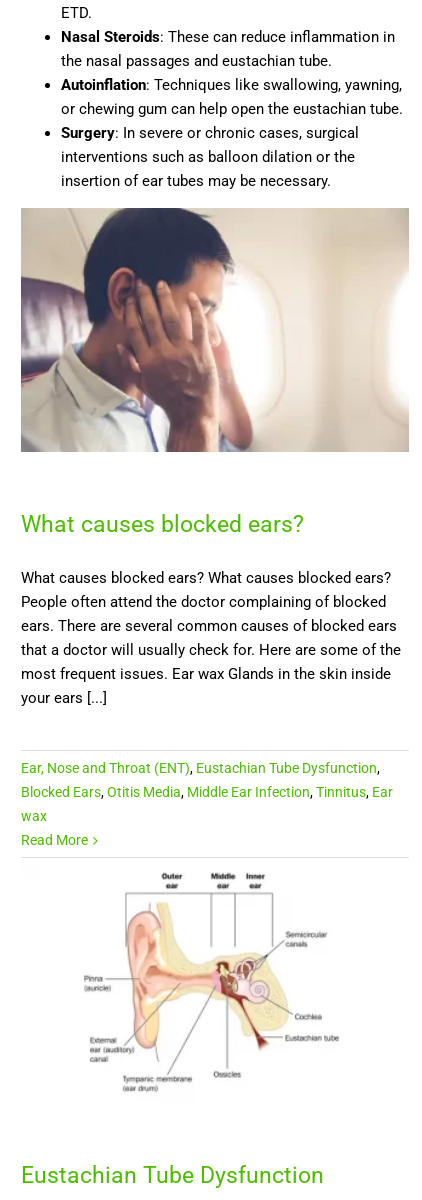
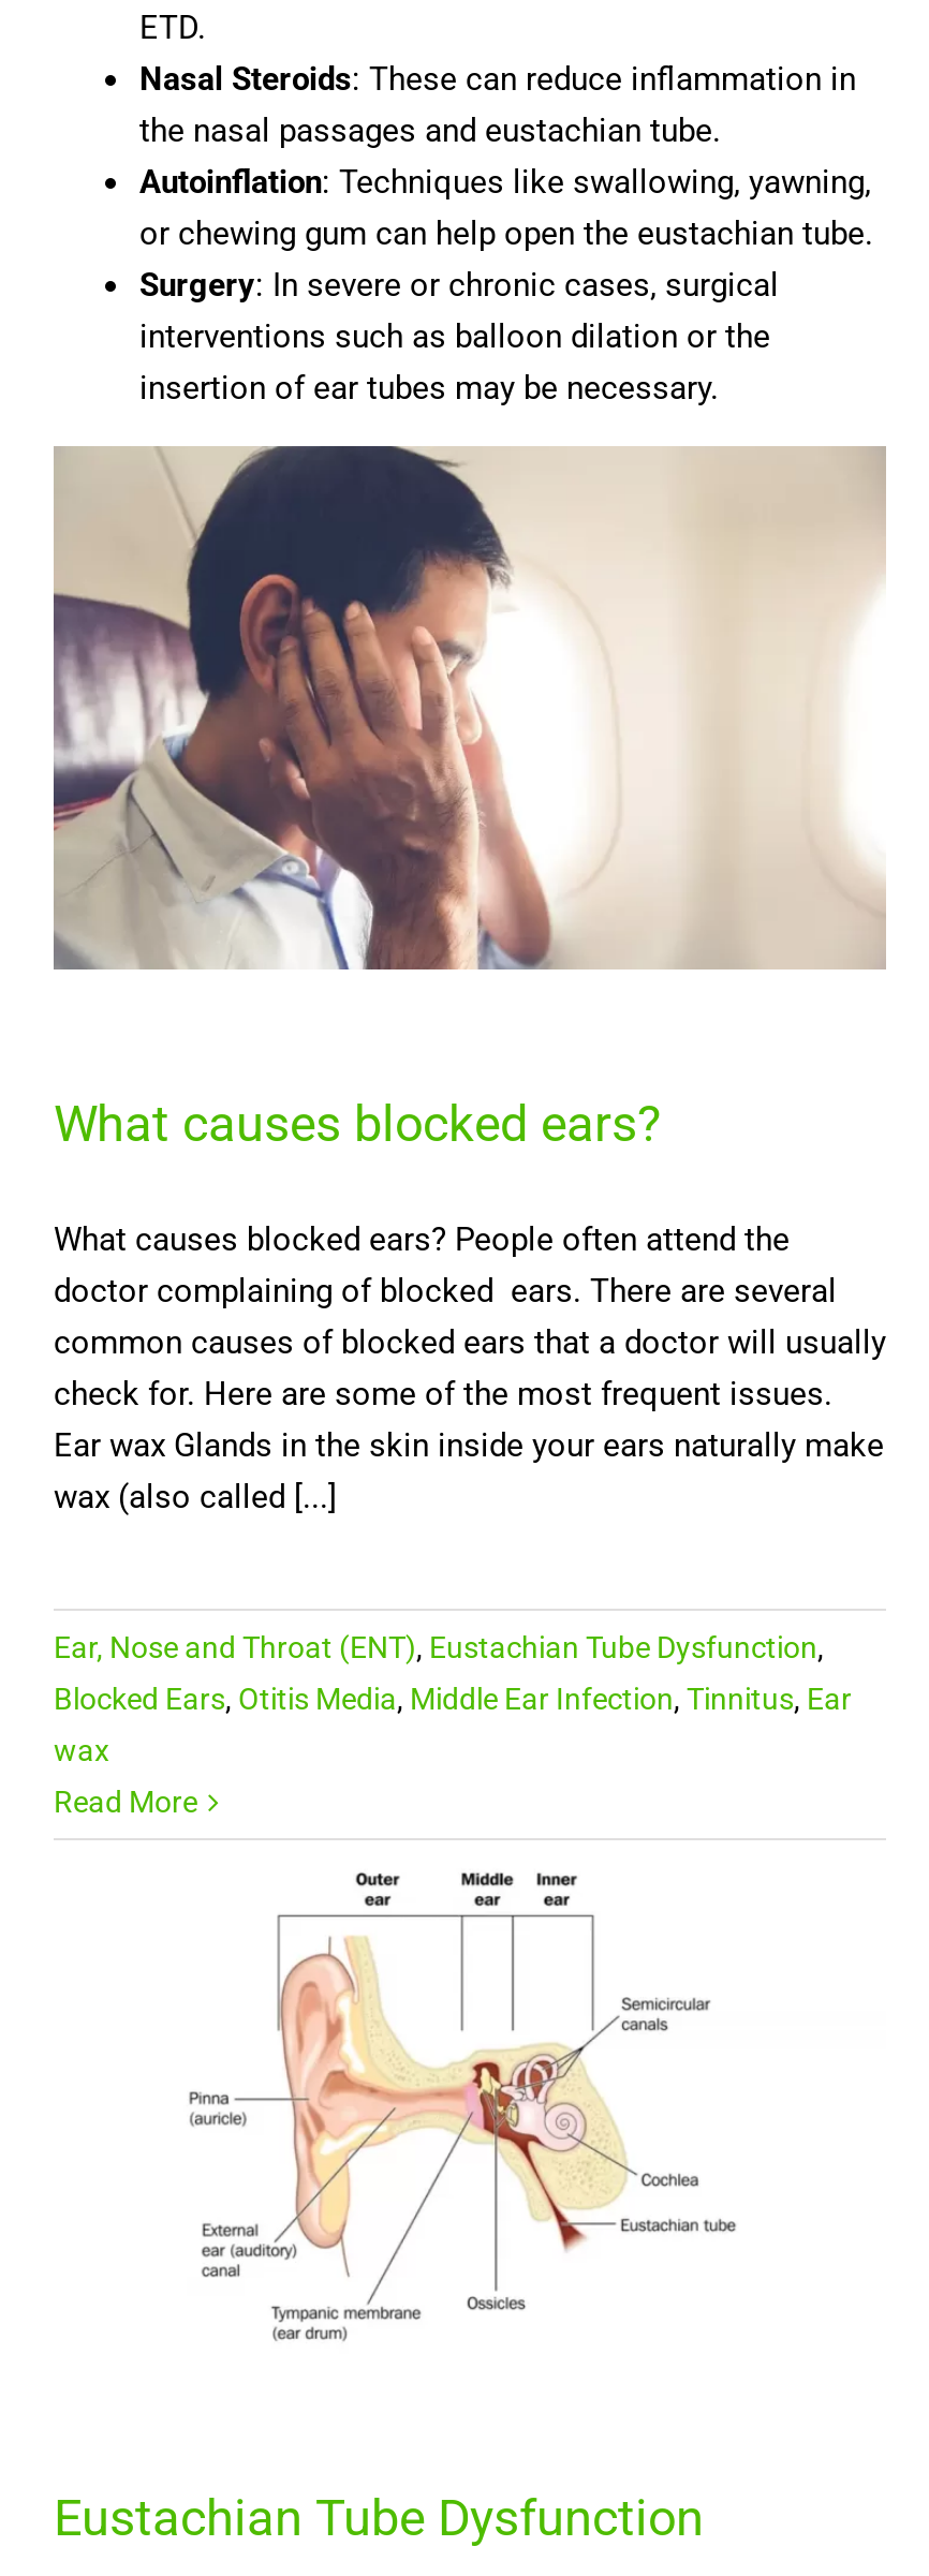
[21,569,401,707] What causes blocked ears? What causes blocked ears? | People often attend the doctor complaining of blocked | ears. There are several common causes of blocked ears | that a doctor will usually check for. Here are some of the | most frequent issues. Ear wax Glands in the skin inside | your ears [...] -> [54,1220,886,1516] What causes blocked ears? People often attend the | doctor complaining of blocked ears. There are several | common causes of blocked ears that a doctor will usually | check for. Here are some of the most frequent issues. | Ear wax Glands in the skin inside your ears naturally make | wax (also called [...]

